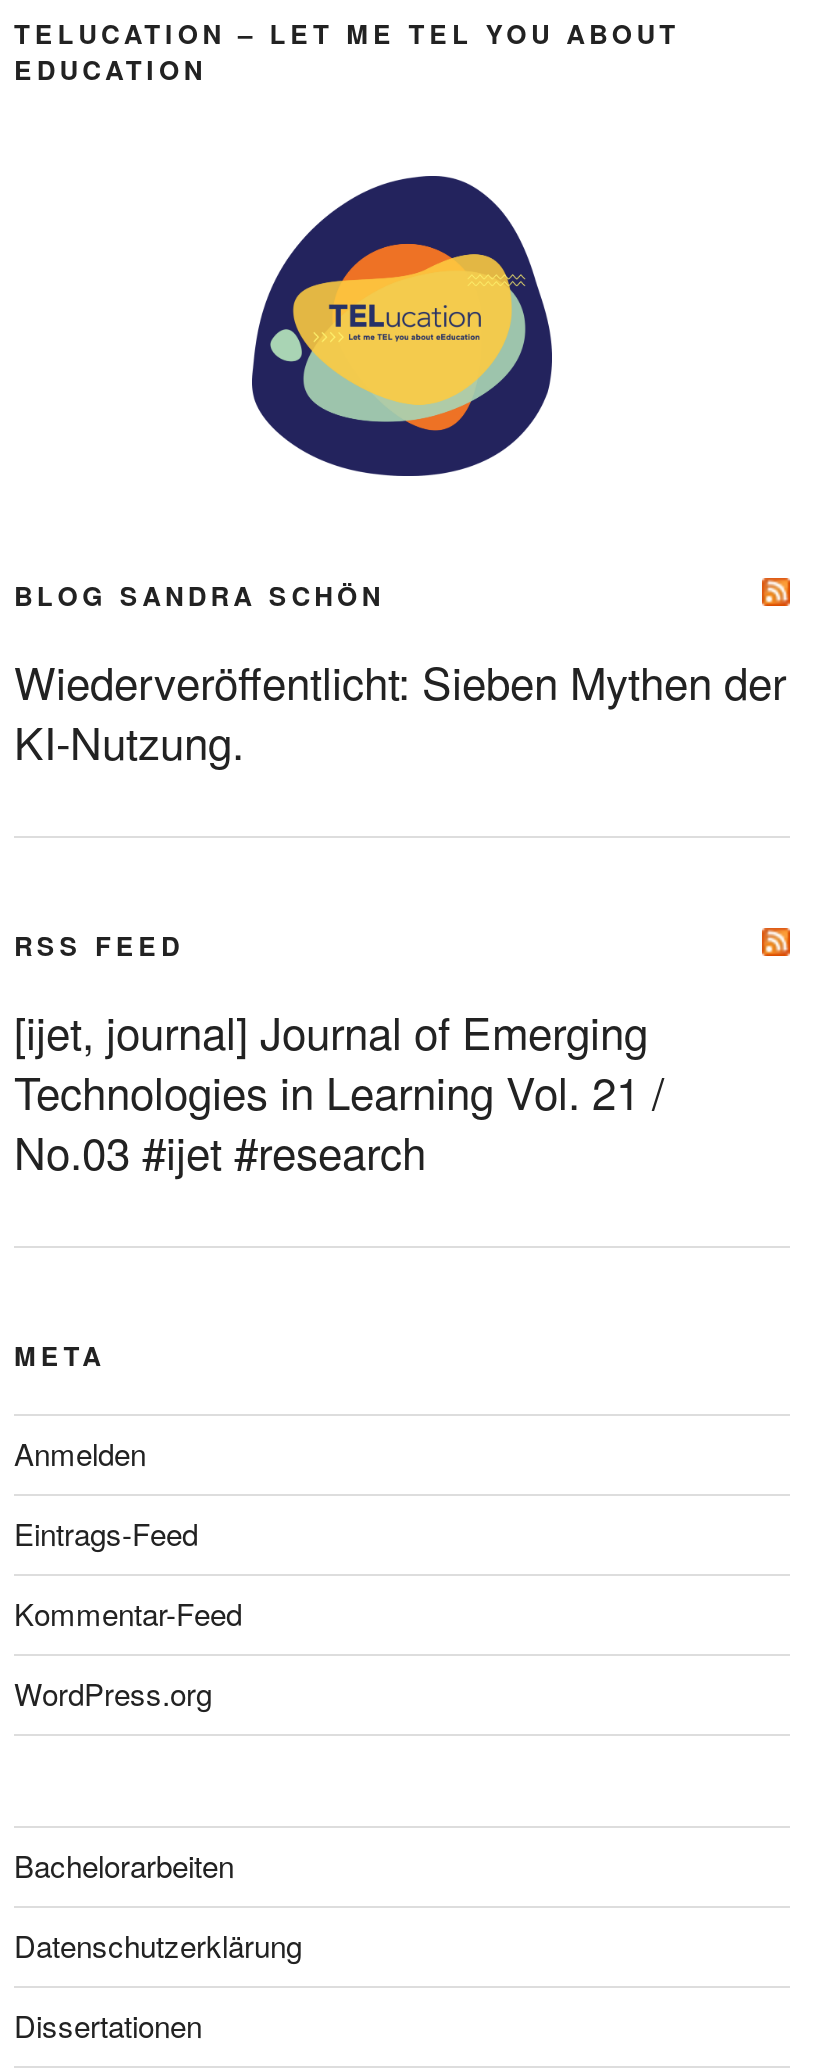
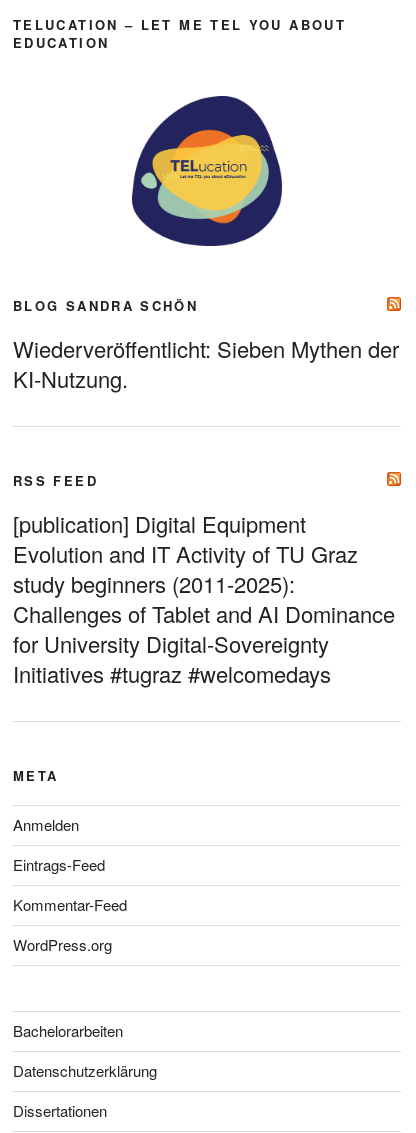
[14,1001,664,1183] [ijet, journal] Journal of Emerging | Technologies in Learning Vol. 21 / | No.03 #ijet #research -> [13,508,395,689] [publication] Digital Equipment | Evolution and IT Activity of TU Graz | study beginners (2011-2025): | Challenges of Tablet and AI Dominance | for University Digital-Sovereignty | Initiatives #tugraz #welcomedays

